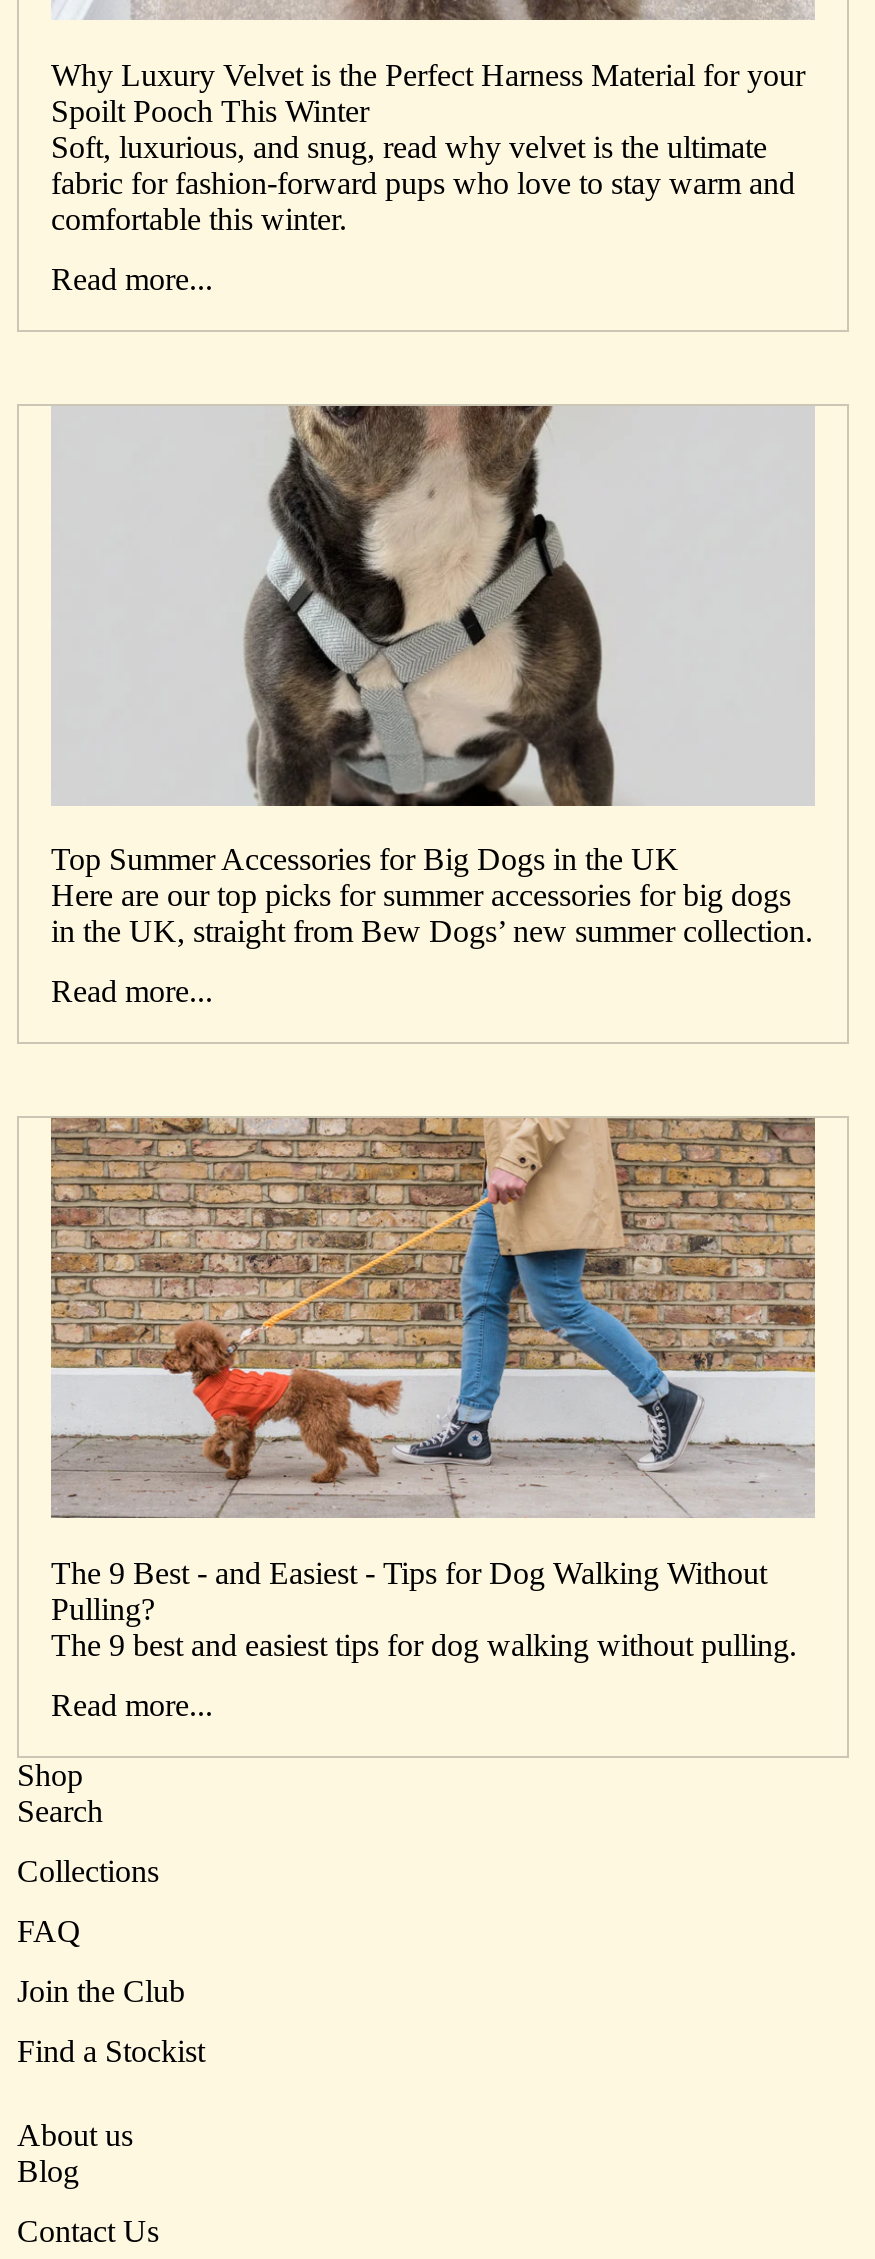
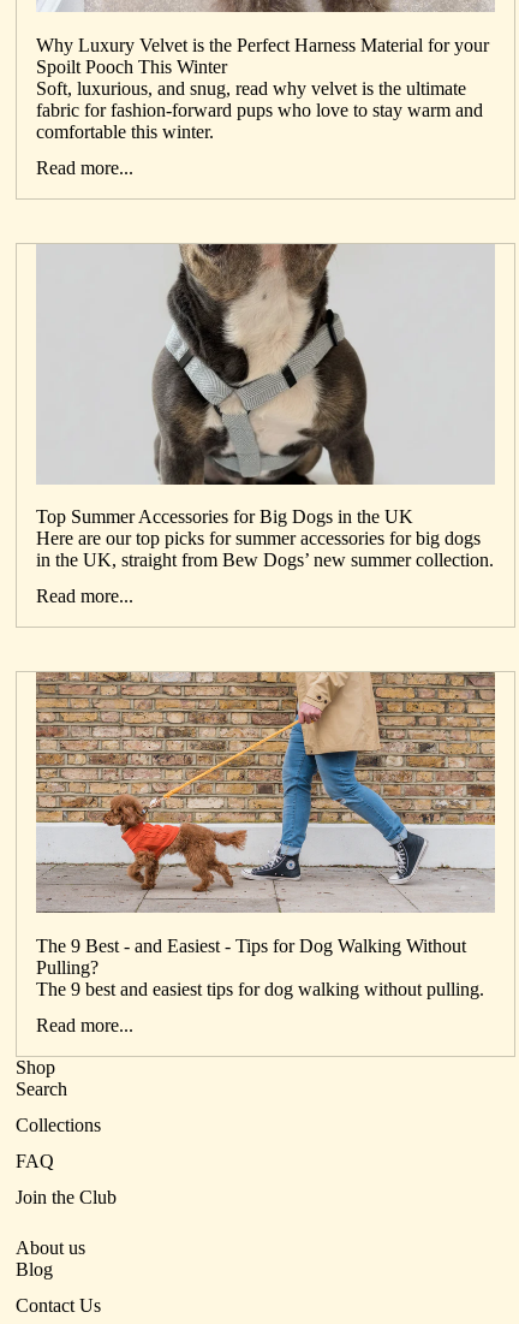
[17,2033,205,2067] Find a Stockist -> none

